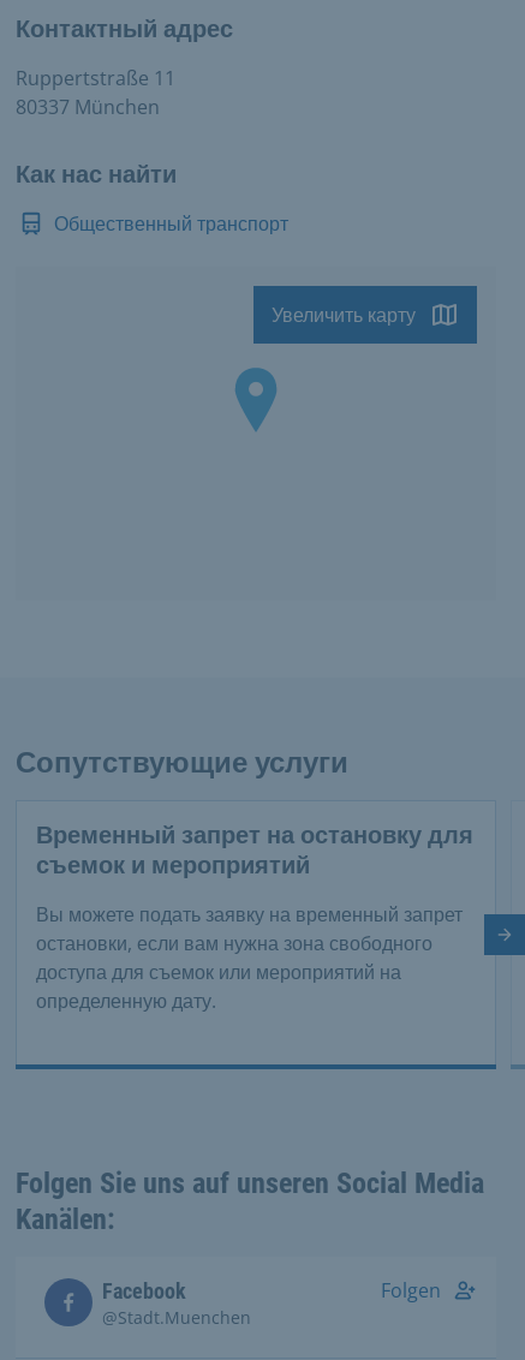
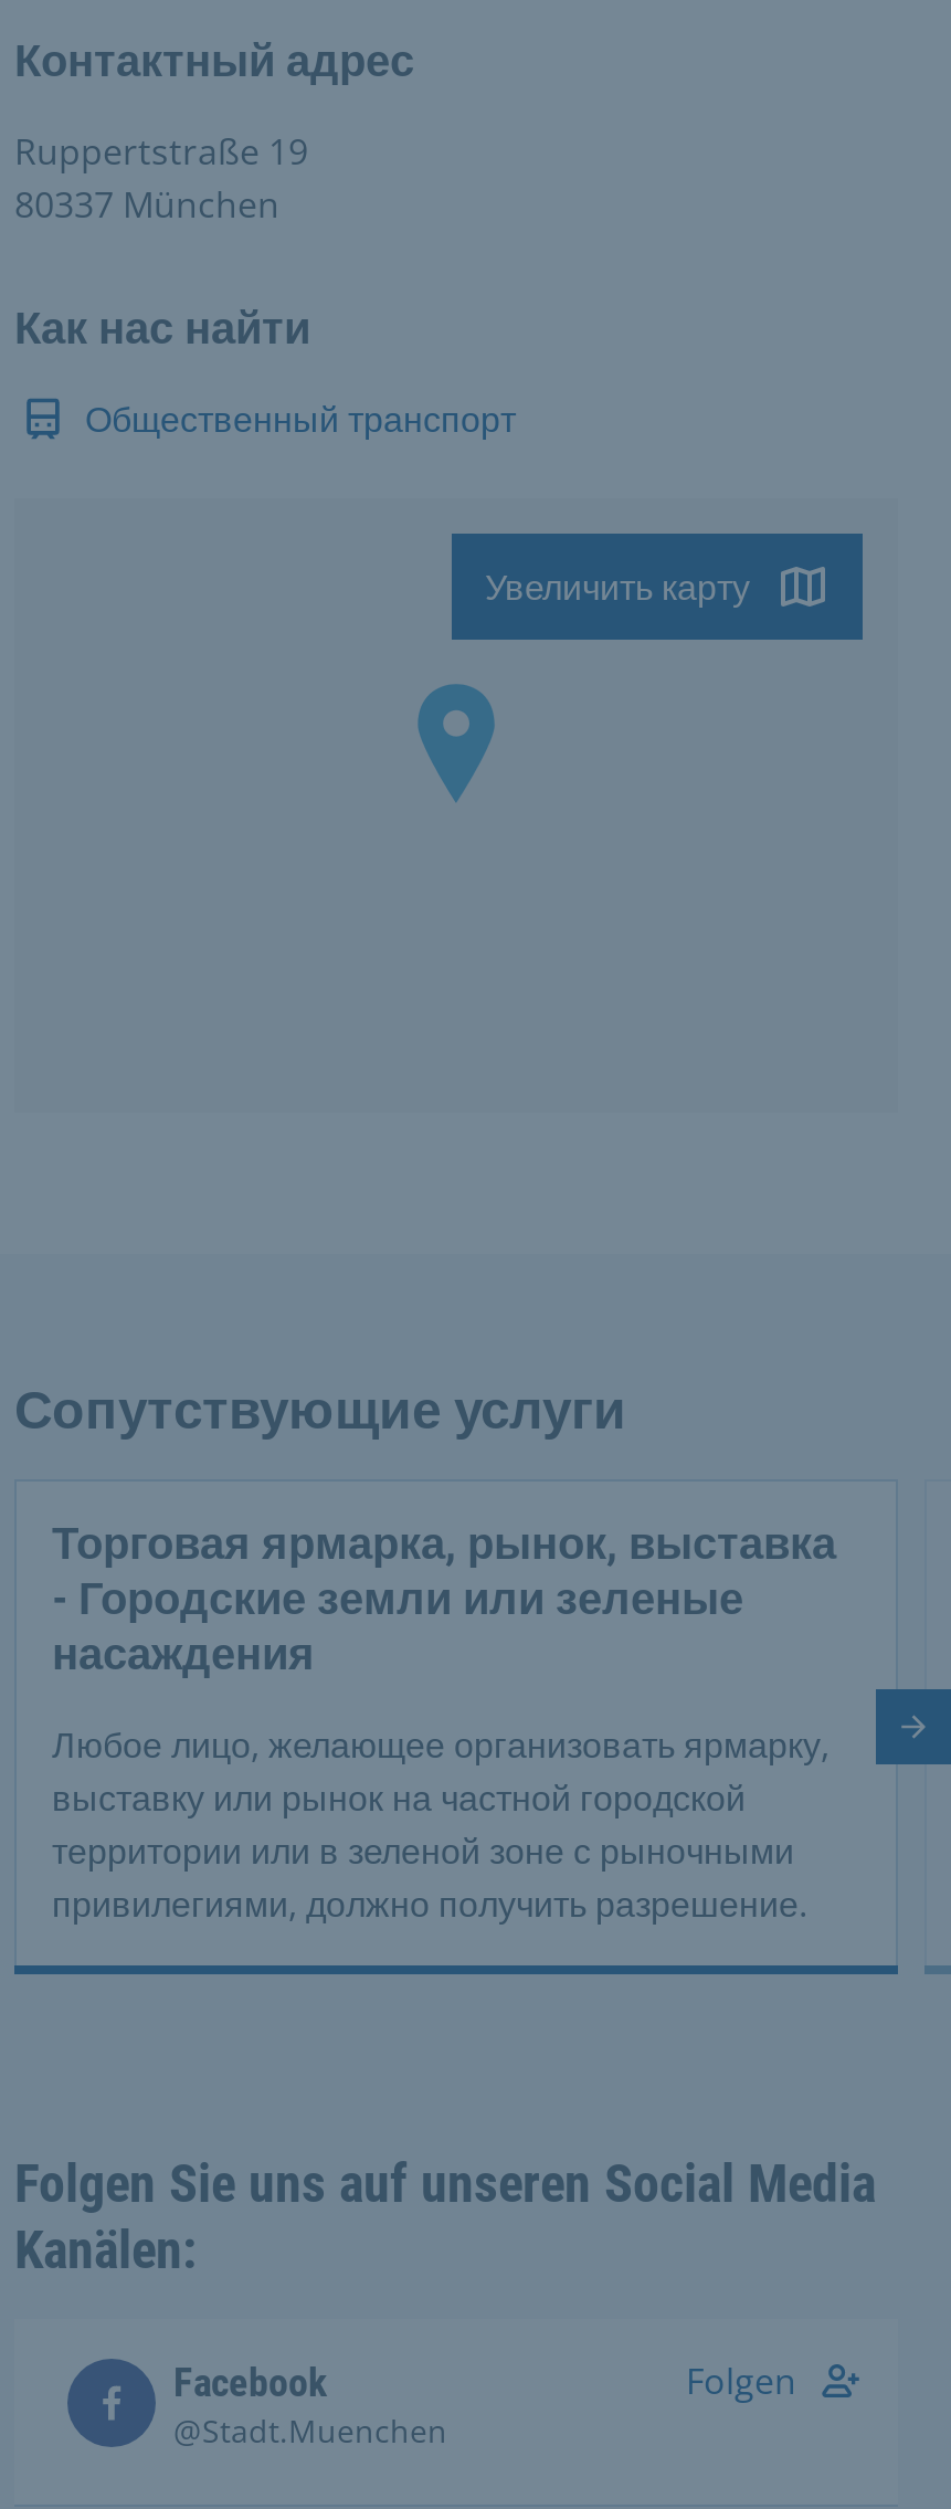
[16,65,175,91] Ruppertstraße 11 -> [14,127,308,176] Ruppertstraße 19
[36,821,473,879] Временный запрет на остановку для | съемок и мероприятий -> [52,1517,836,1680] Торговая ярмарка, рынок, выставка | - Городские земли или зеленые | насаждения
[36,901,463,1014] Вы можете подать заявку на временный запрет | остановки, если вам нужна зона свободного | доступа для съемок или мероприятий на | определенную дату. -> [52,1720,830,1928] Любое лицо, желающее организовать ярмарку, | выставку или рынок на частной городской | территории или в зеленой зоне с рыночными | привилегиями, должно получить разрешение.

